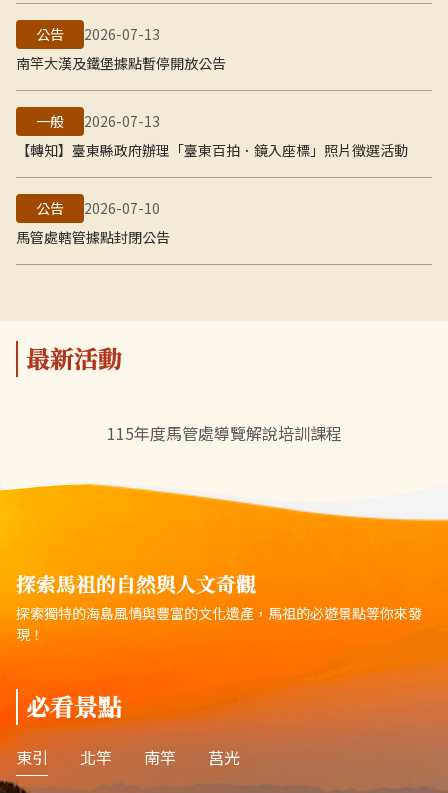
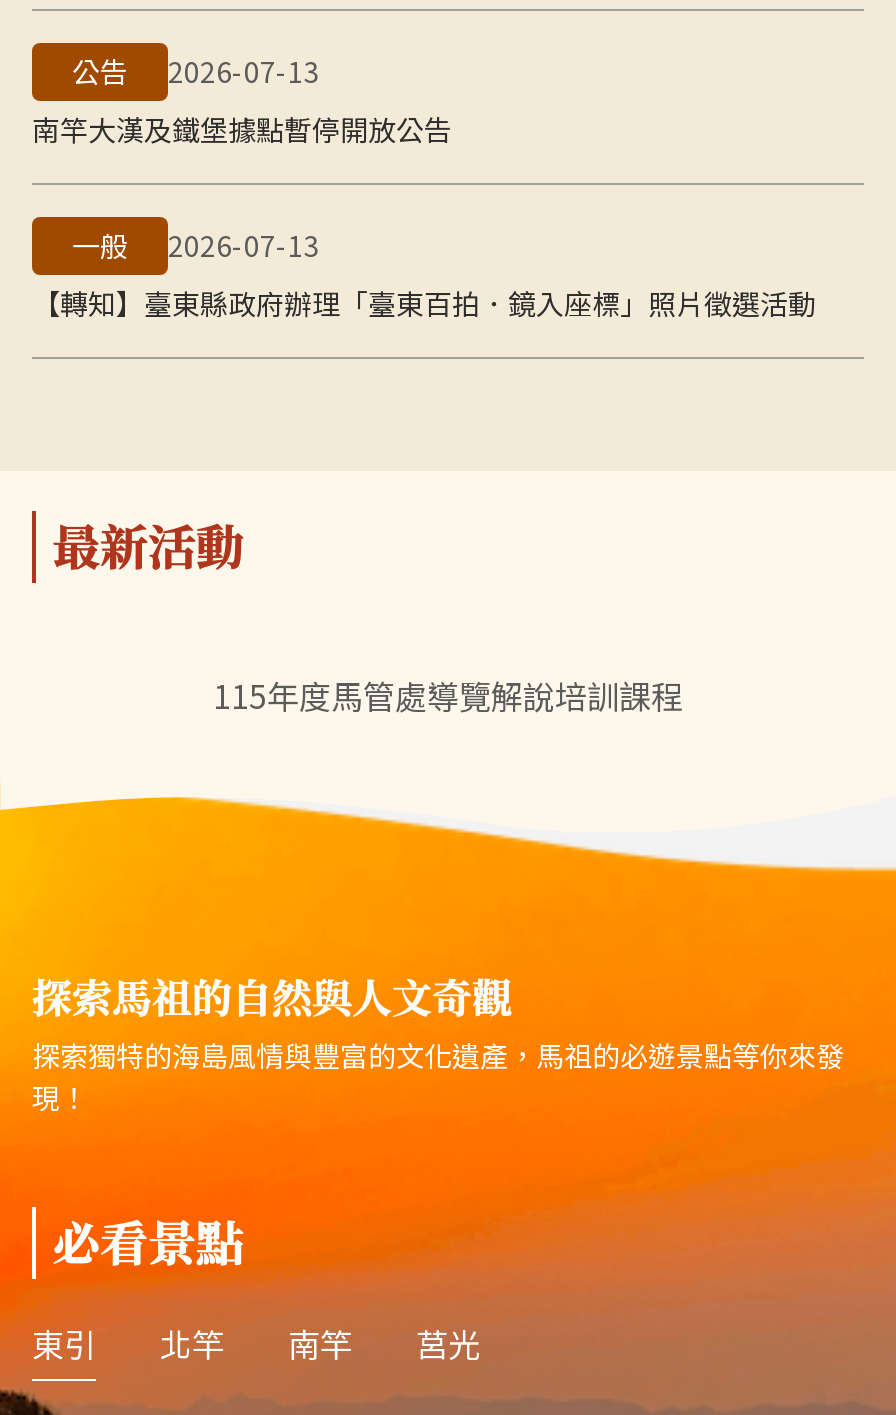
[16,198,170,247] 公告 | 2026-07-10 | 馬管處轄管據點封閉公告 -> none

